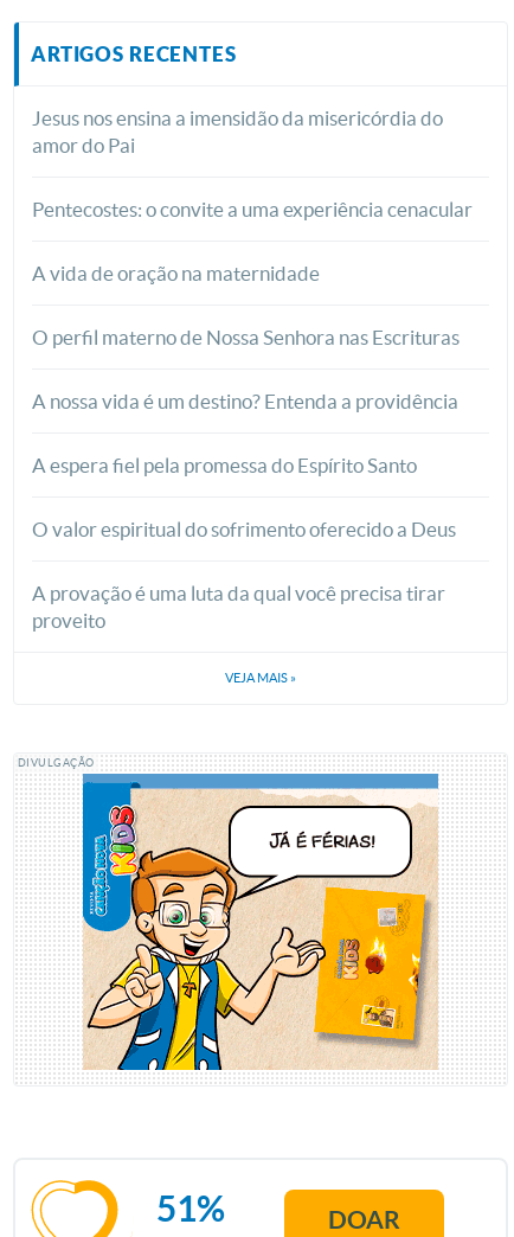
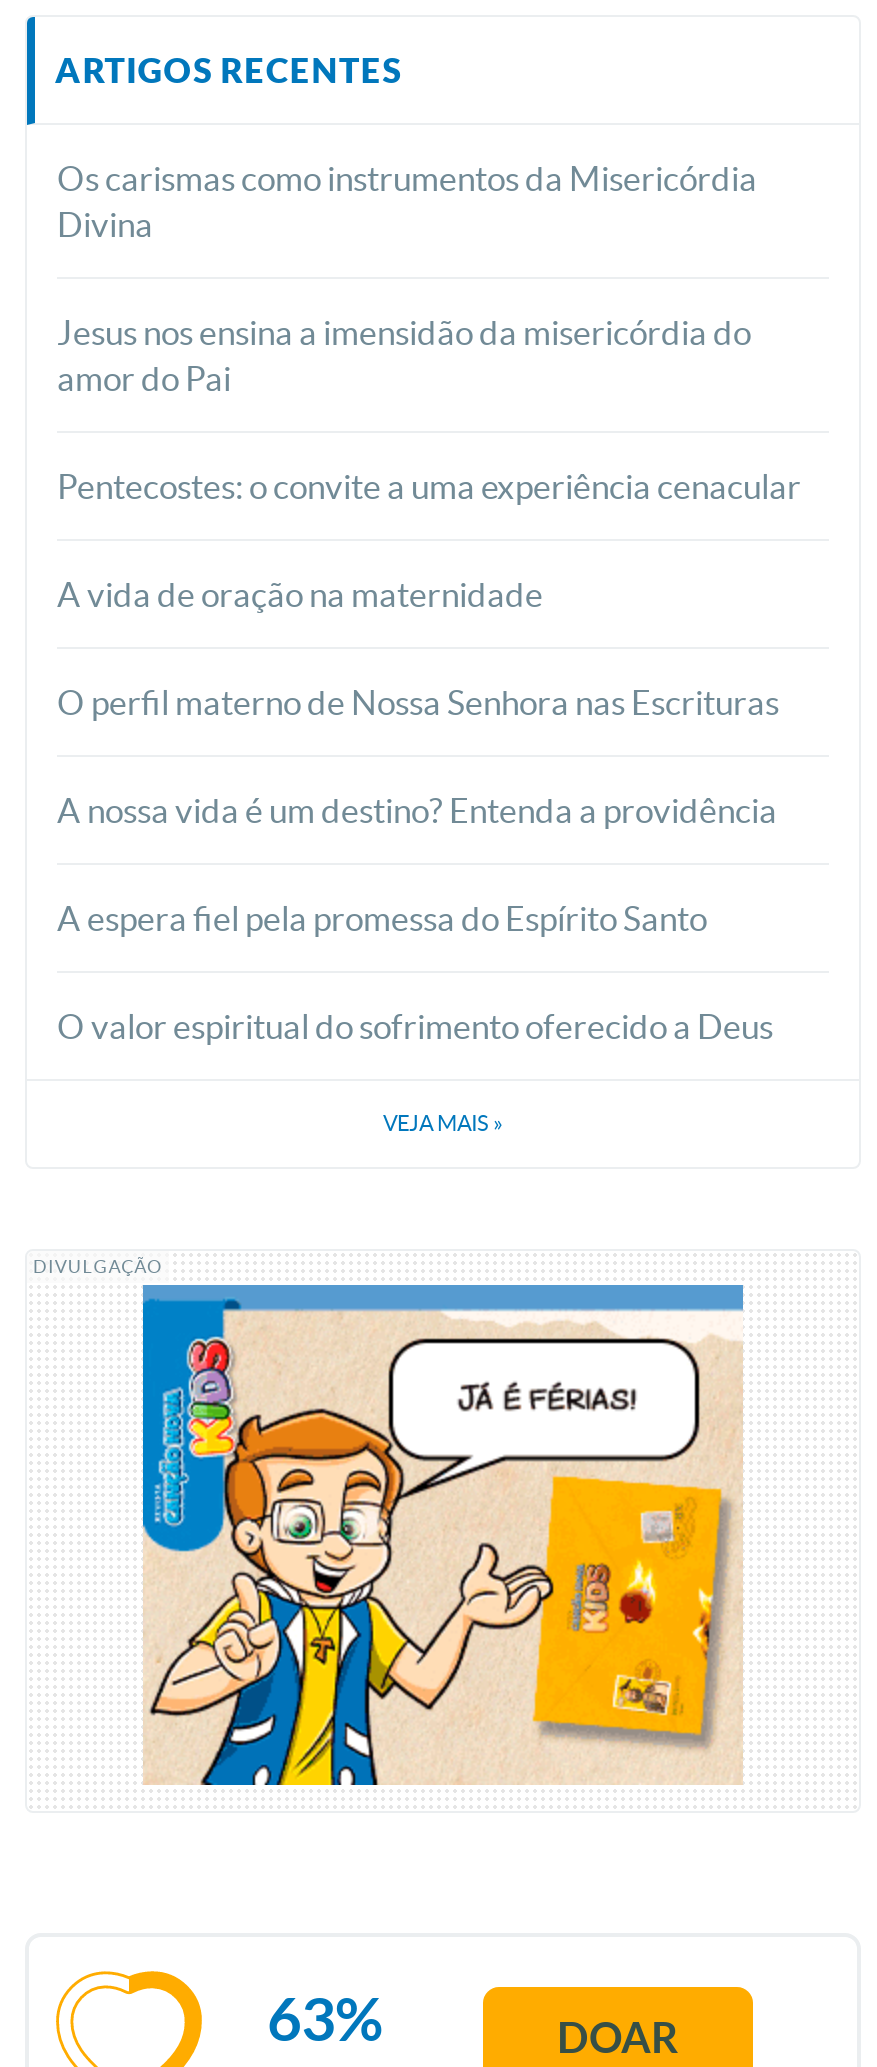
none -> [57,158,757,242] Os carismas como instrumentos da Misericórdia | Divina
moved [32,106,473,540] -> [57,312,801,1044]: Jesus nos ensina a imensidão da misericórdia do | amor do Pai | Pentecostes: o convite a uma experiência cenacular | A vida de oração na maternidade | O perfil materno de Nossa Senhora nas Escrituras | A nossa vida é um destino? Entenda a providência | A espera fiel pela promessa do Espírito Santo | O valor espiritual do sofrimento oferecido a Deus
[32,581,445,631] A provação é uma luta da qual você precisa tirar | proveito -> none
[156,1185,225,1228] 51% -> [267,1980,383,2052] 63%

